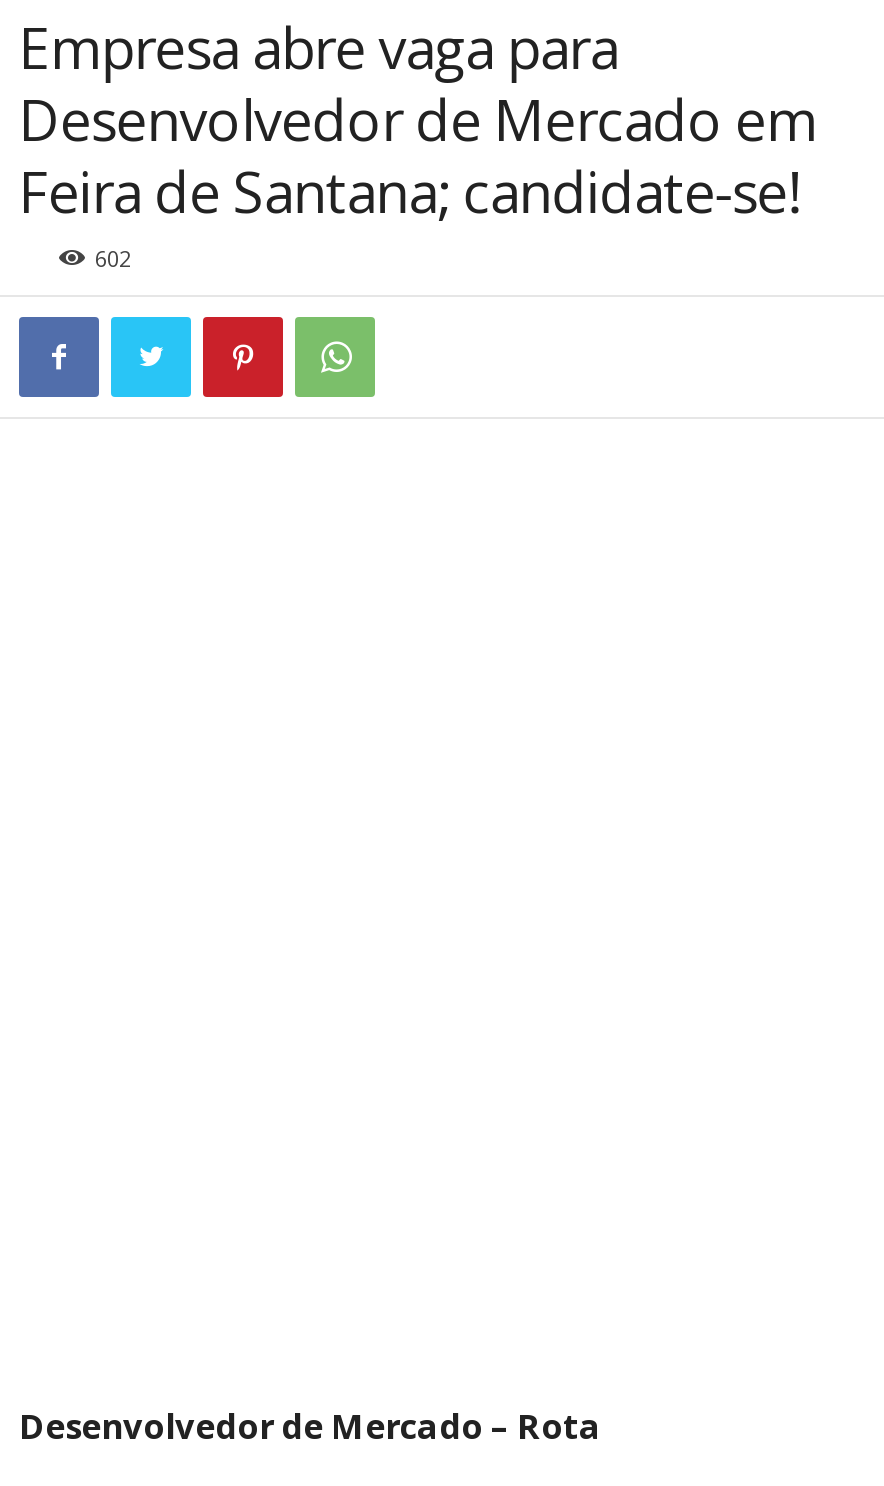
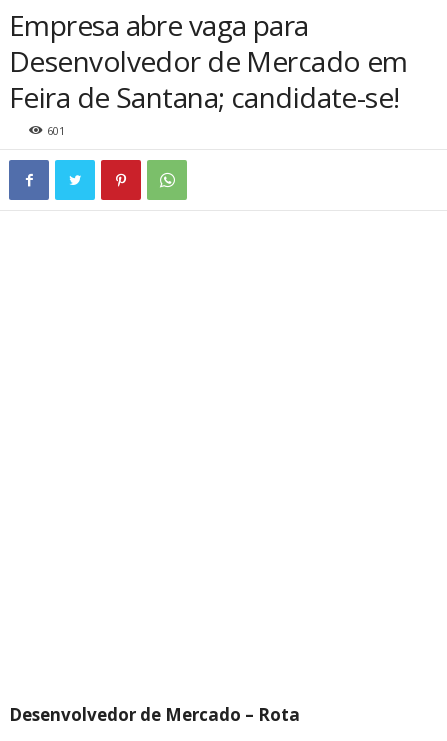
[95,243,131,273] 602 -> [47,123,65,138] 601

